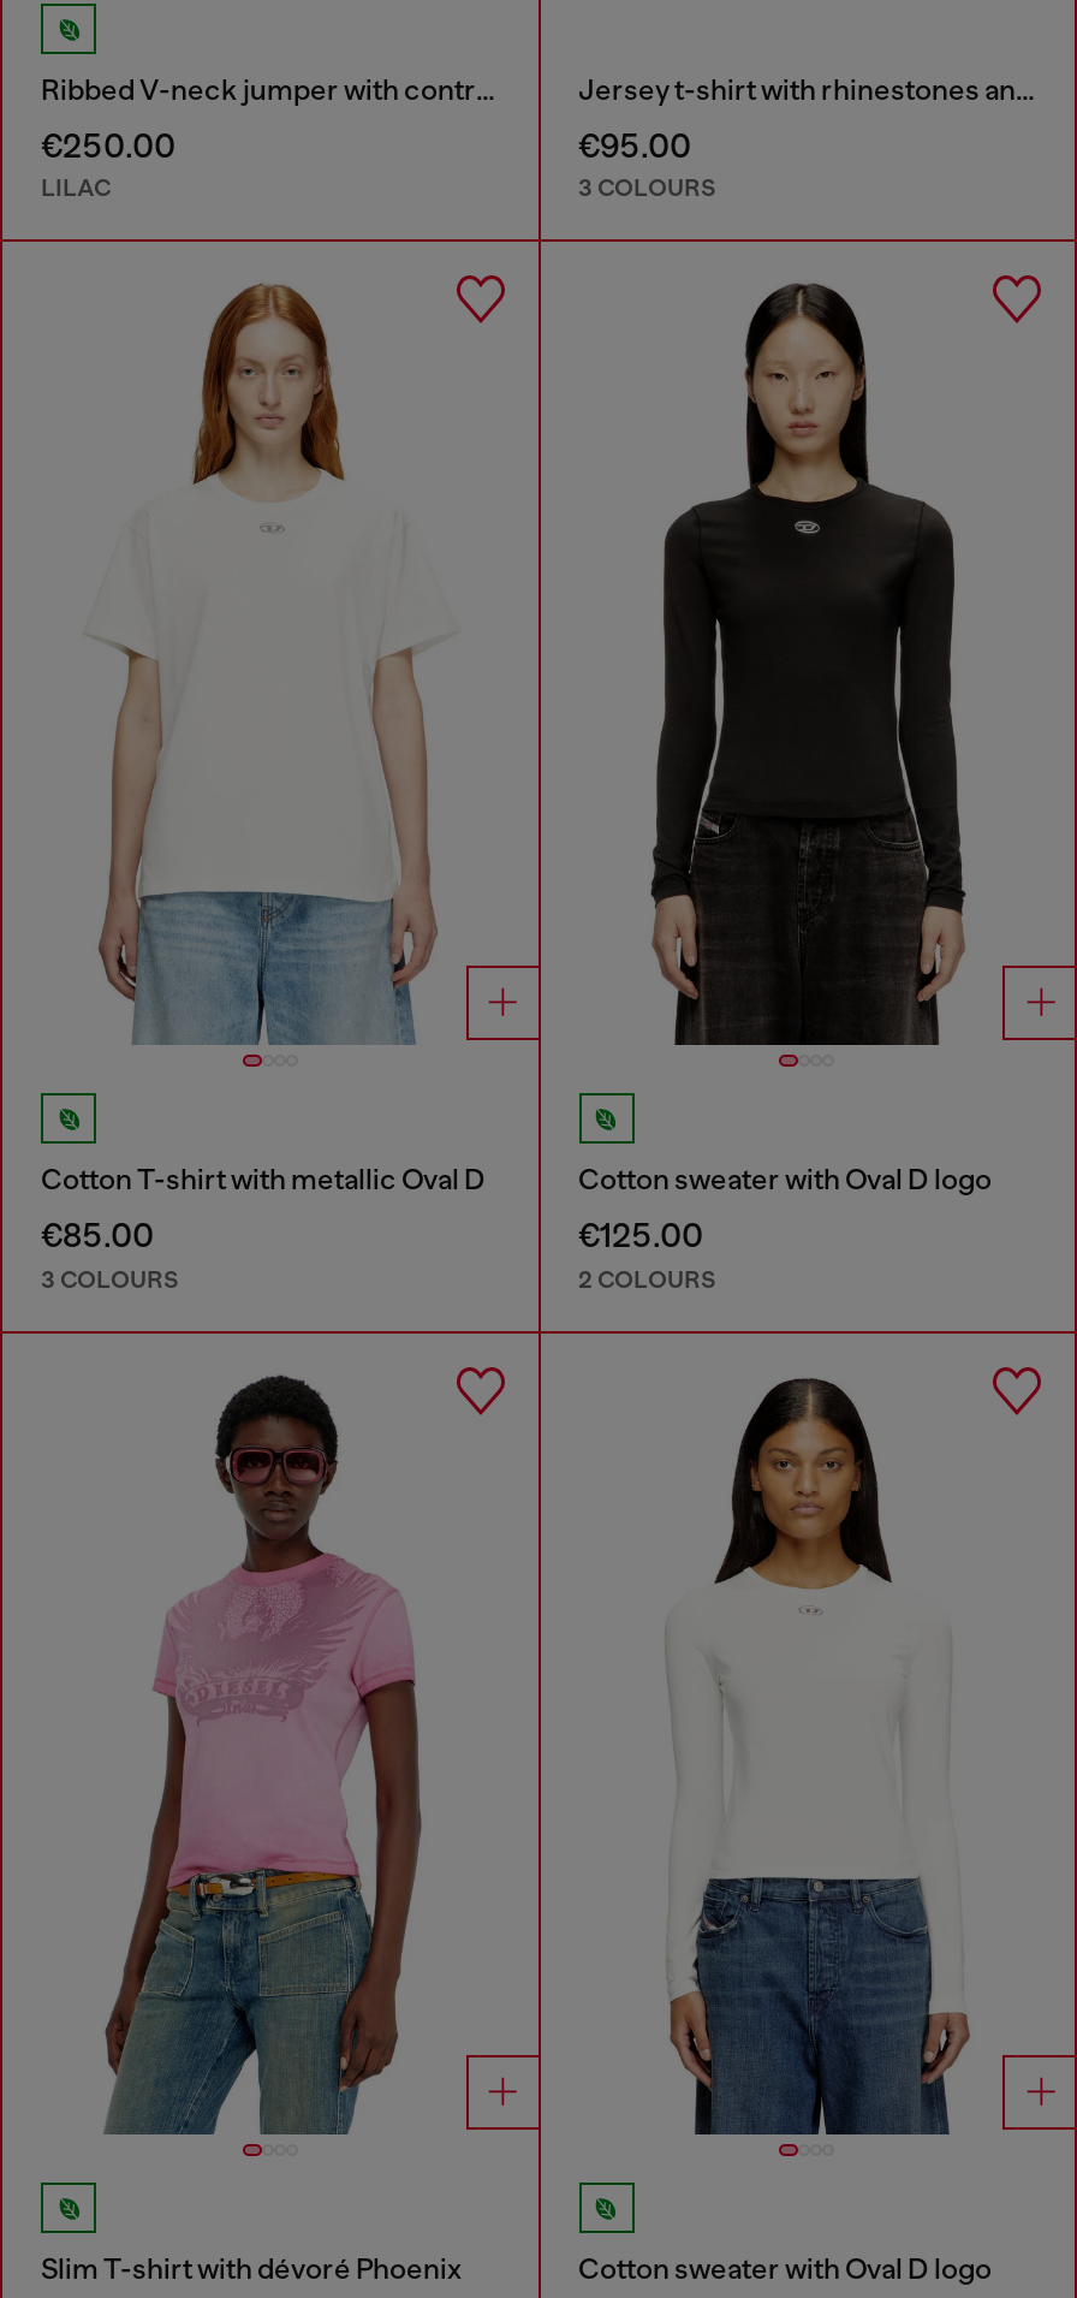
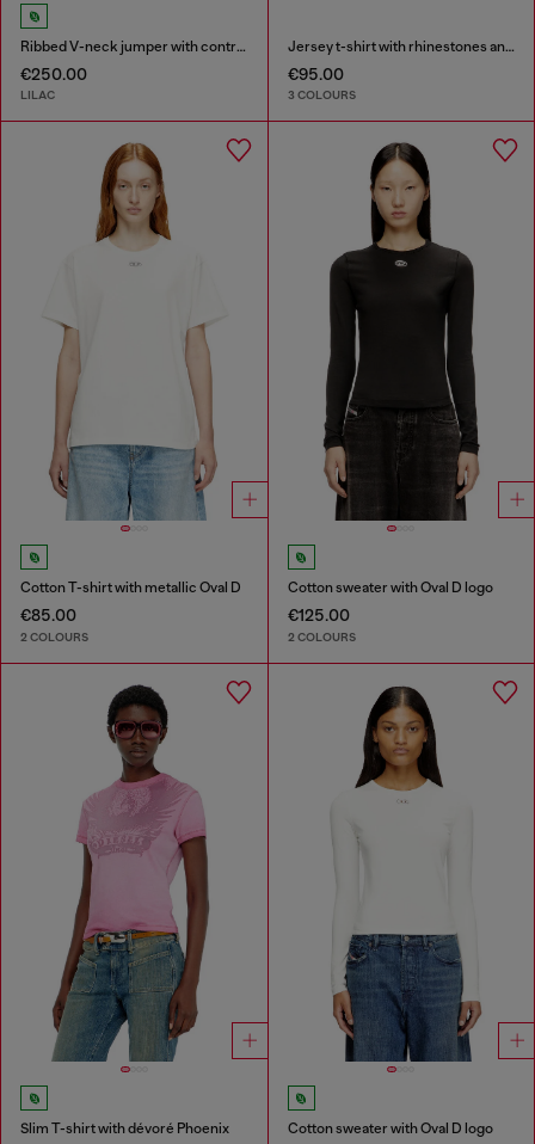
[41,1263,178,1294] 3 COLOURS -> [20,629,88,644] 2 COLOURS

